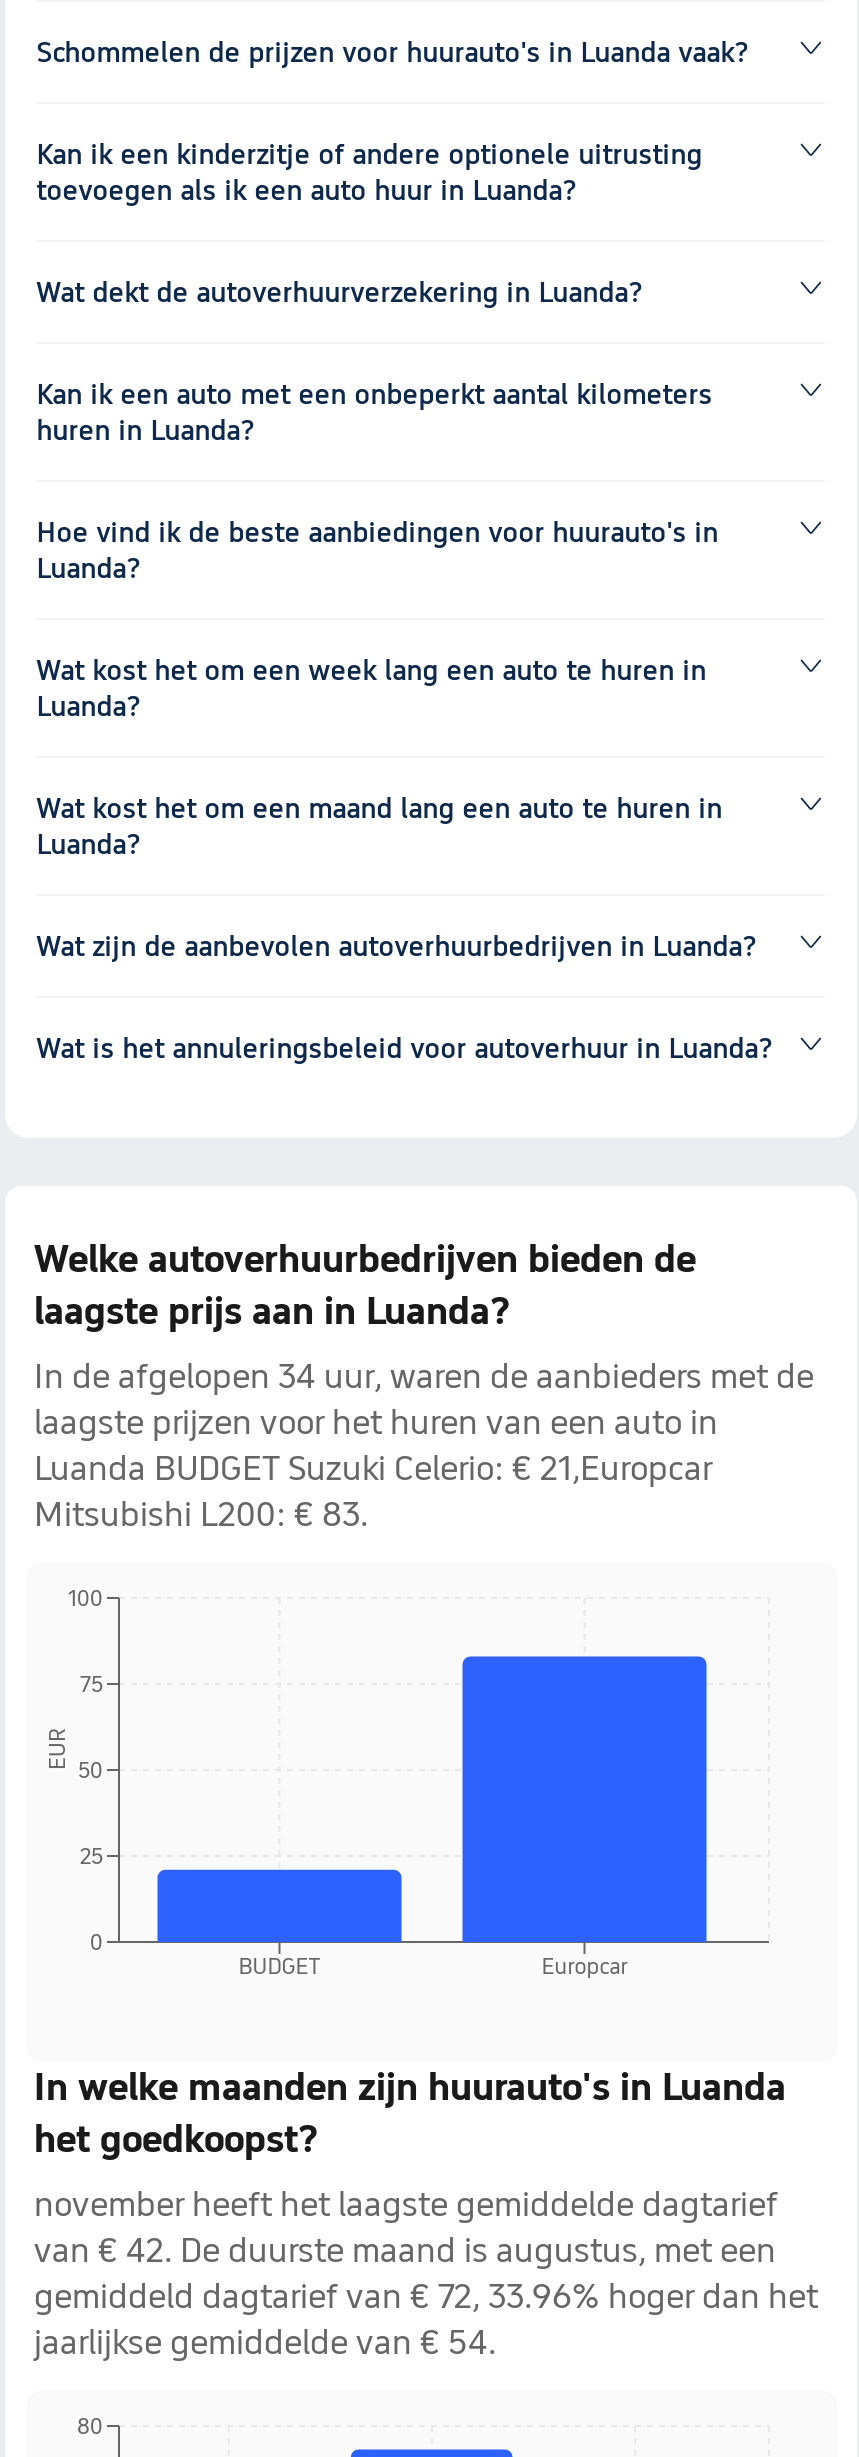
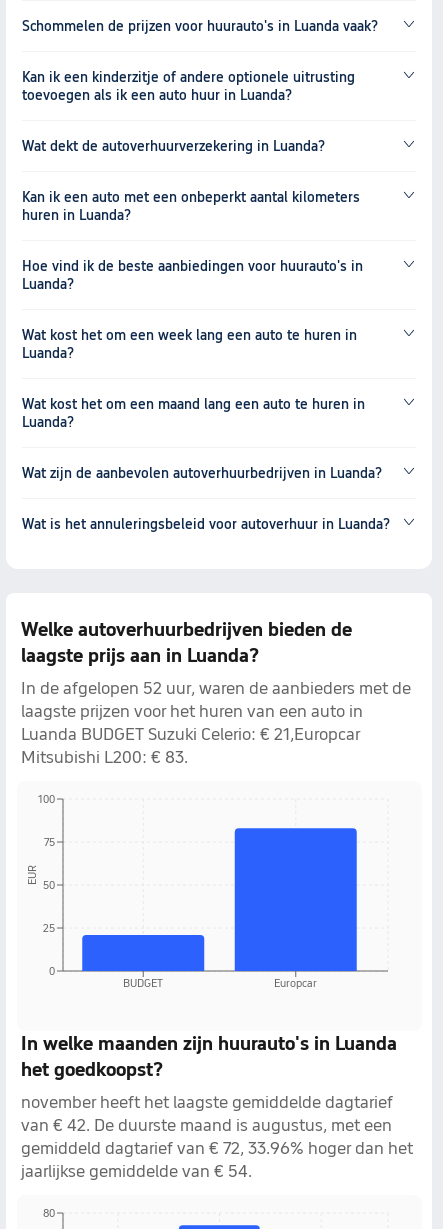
[34,1356,814,1396] In de afgelopen 34 uur, waren de aanbieders met de -> [20,678,410,698] In de afgelopen 52 uur, waren de aanbieders met de

